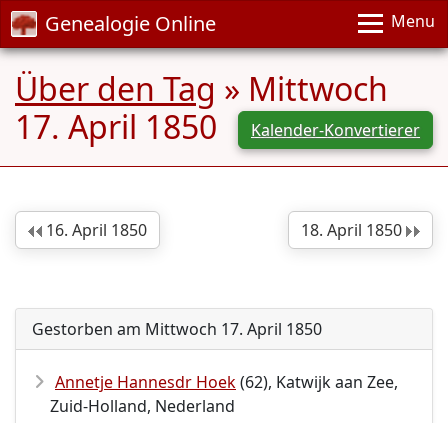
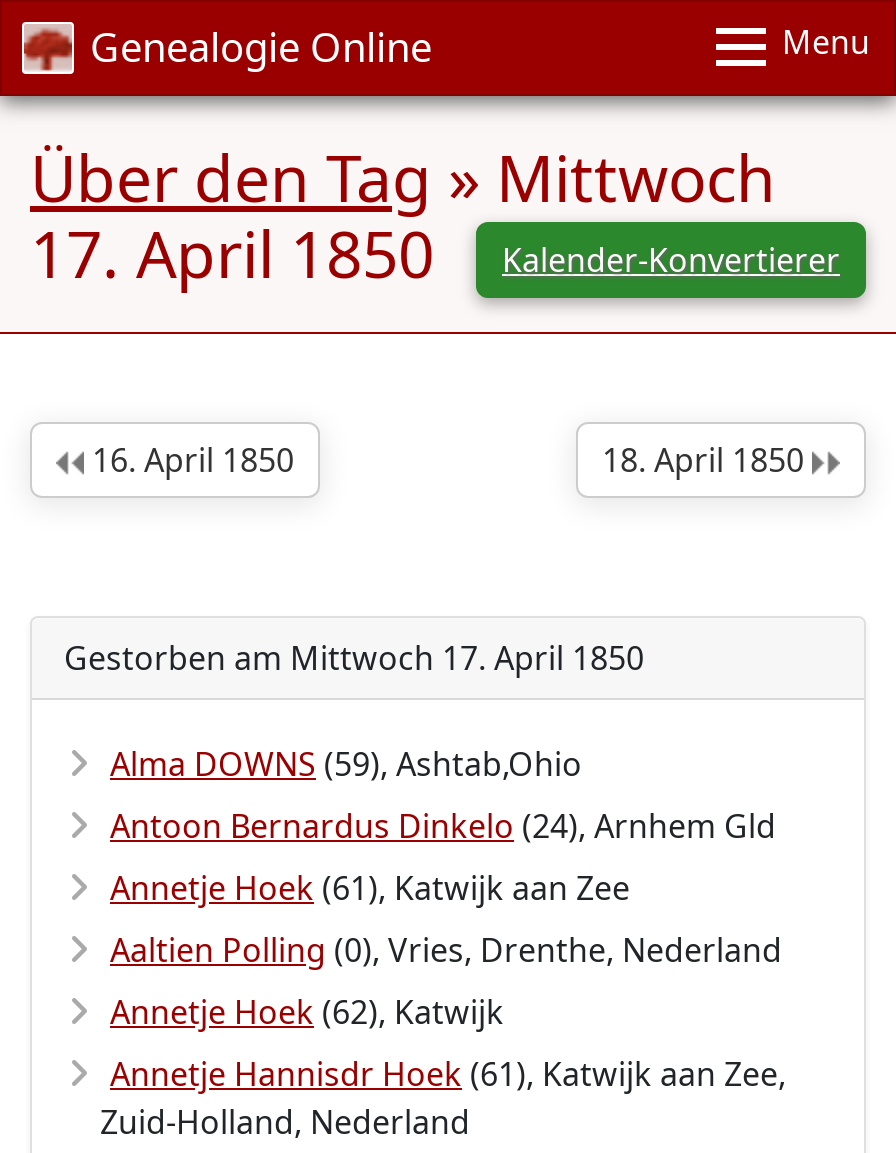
[55,371,398,393] Annetje Hannesdr Hoek (62), Katwijk aan Zee, -> [110,742,786,1096] Alma DOWNS (59), Ashtab,Ohio | Antoon Bernardus Dinkelo (24), Arnhem Gld | Annetje Hoek (61), Katwijk aan Zee | Aaltien Polling (0), Vries, Drenthe, Nederland | Annetje Hoek (62), Katwijk | Annetje Hannisdr Hoek (61), Katwijk aan Zee,

